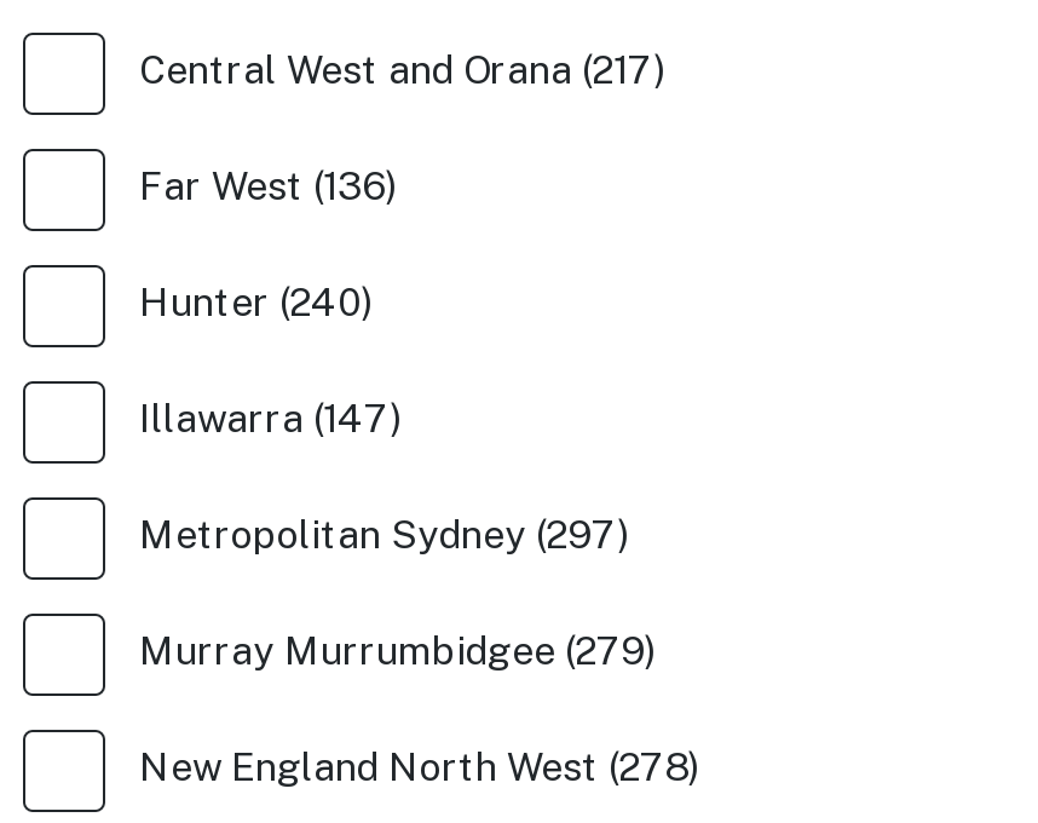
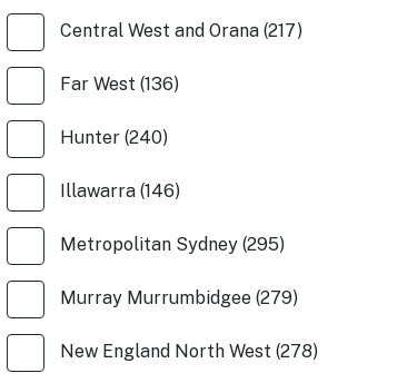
[139,396,403,442] Illawarra (147) -> [60,180,180,202] Illawarra (146)
[139,512,630,558] Metropolitan Sydney (297) -> [60,234,285,255] Metropolitan Sydney (295)

